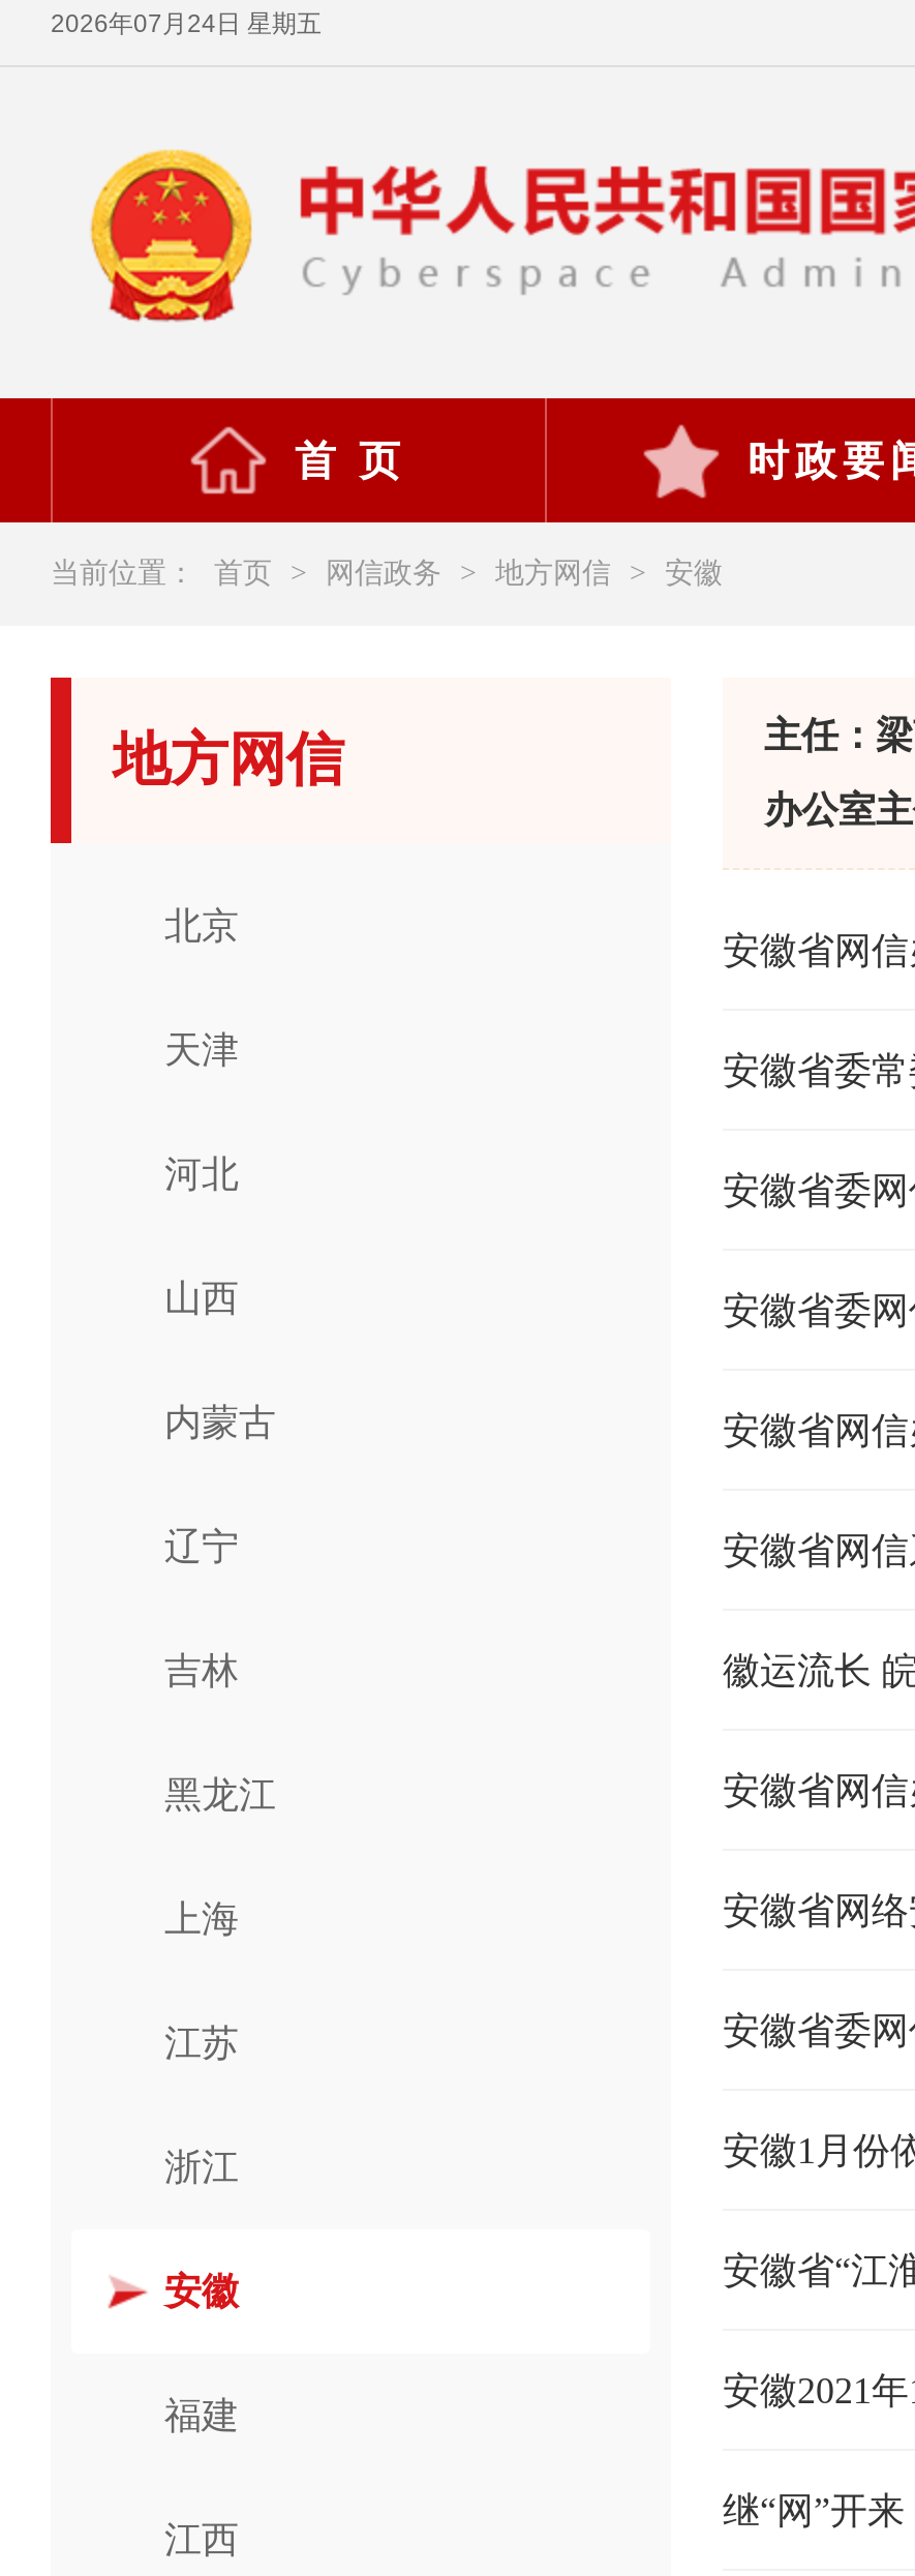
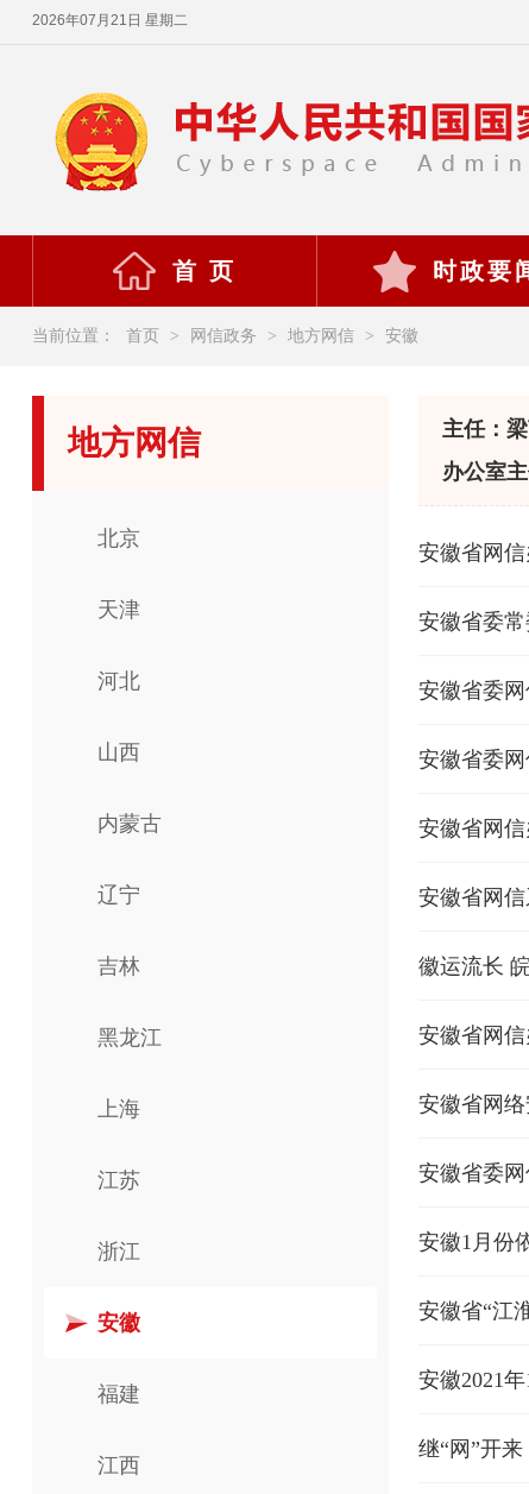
[51,9,322,38] 2026年07月24日 星期五 -> [32,12,188,29] 2026年07月21日 星期二

